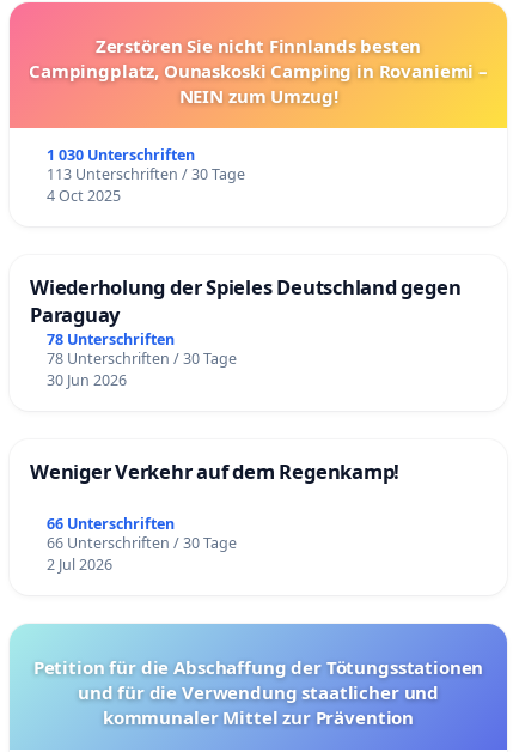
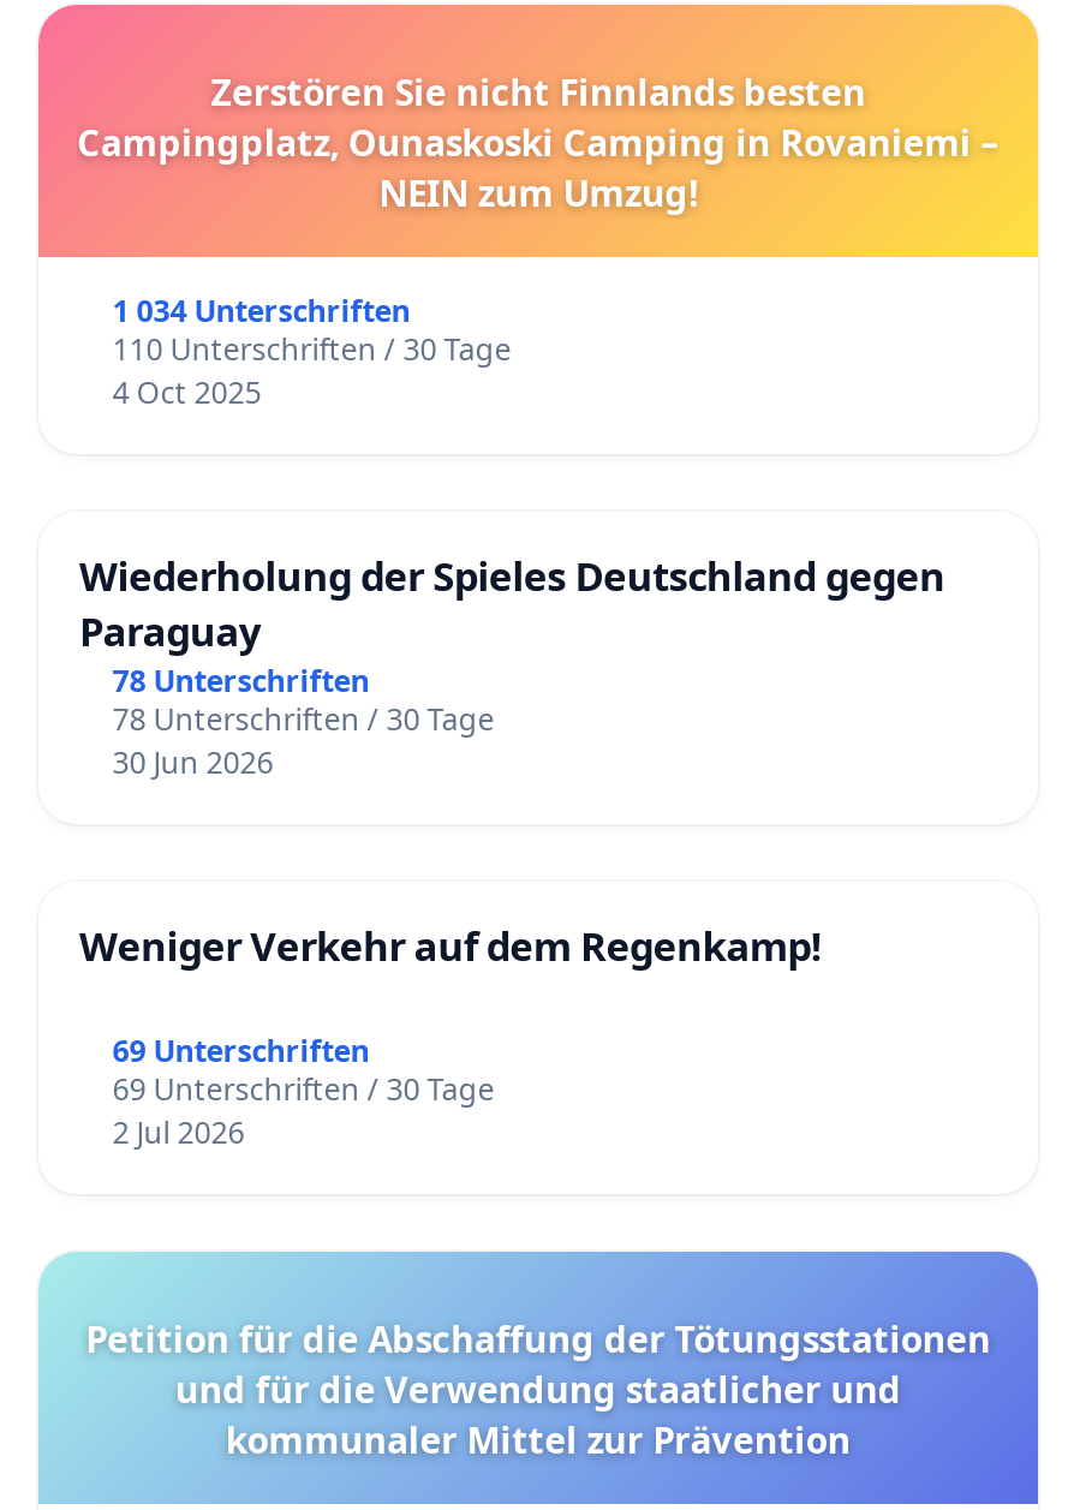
[46,145,195,166] 1 030 Unterschriften -> [112,292,410,333] 1 034 Unterschriften
[46,165,245,185] 113 Unterschriften / 30 Tage -> [112,330,511,371] 110 Unterschriften / 30 Tage
[46,514,174,534] 66 Unterschriften -> [112,1031,370,1072] 69 Unterschriften
[46,533,237,553] 66 Unterschriften / 30 Tage -> [112,1069,494,1110] 69 Unterschriften / 30 Tage

